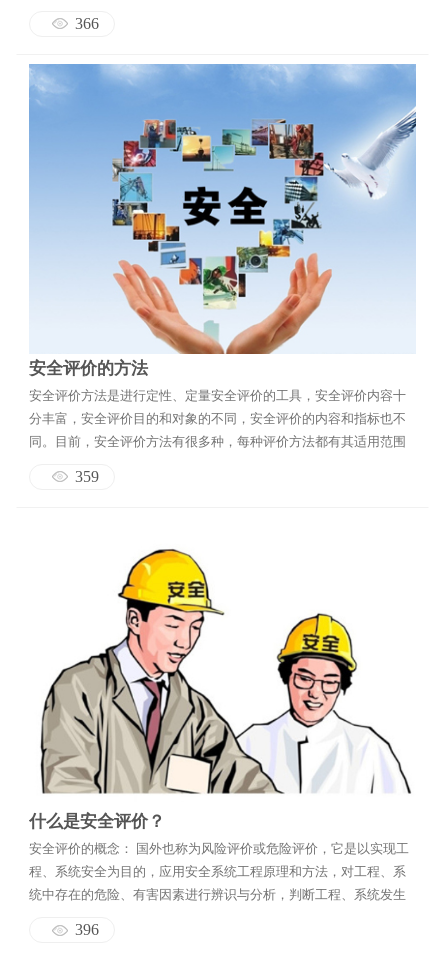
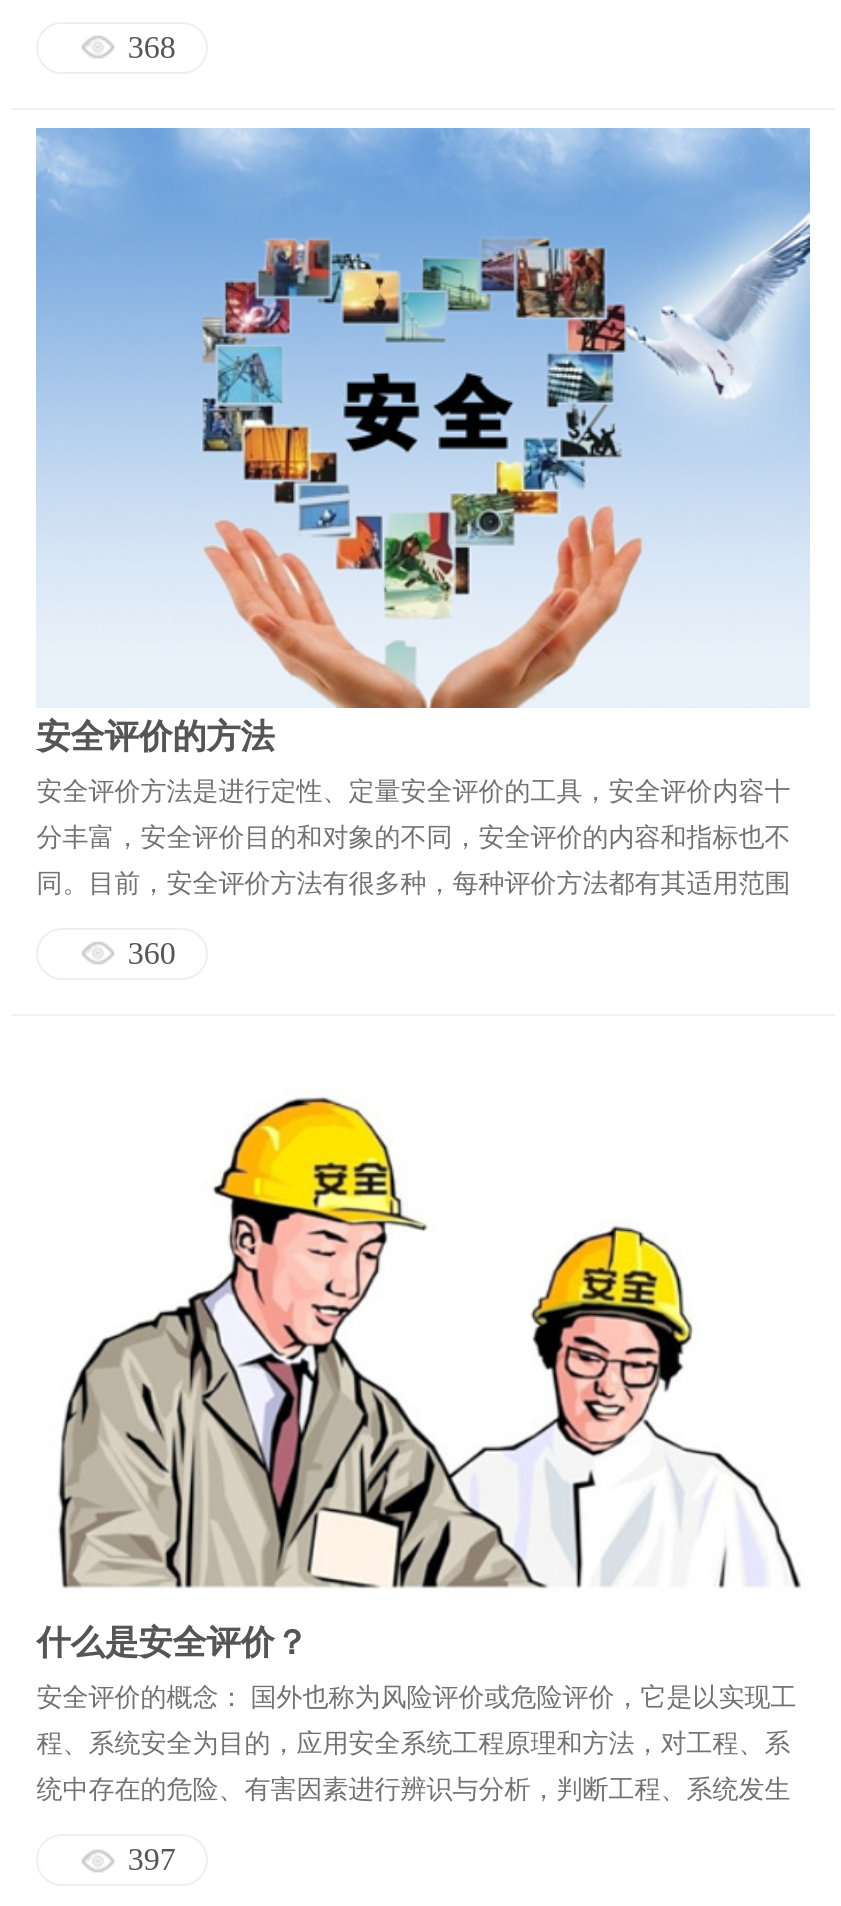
[75,15,99,32] 366 -> [128,29,176,63] 368
[75,468,99,485] 359 -> [128,936,176,970] 360
[75,921,99,938] 396 -> [128,1843,176,1877] 397

